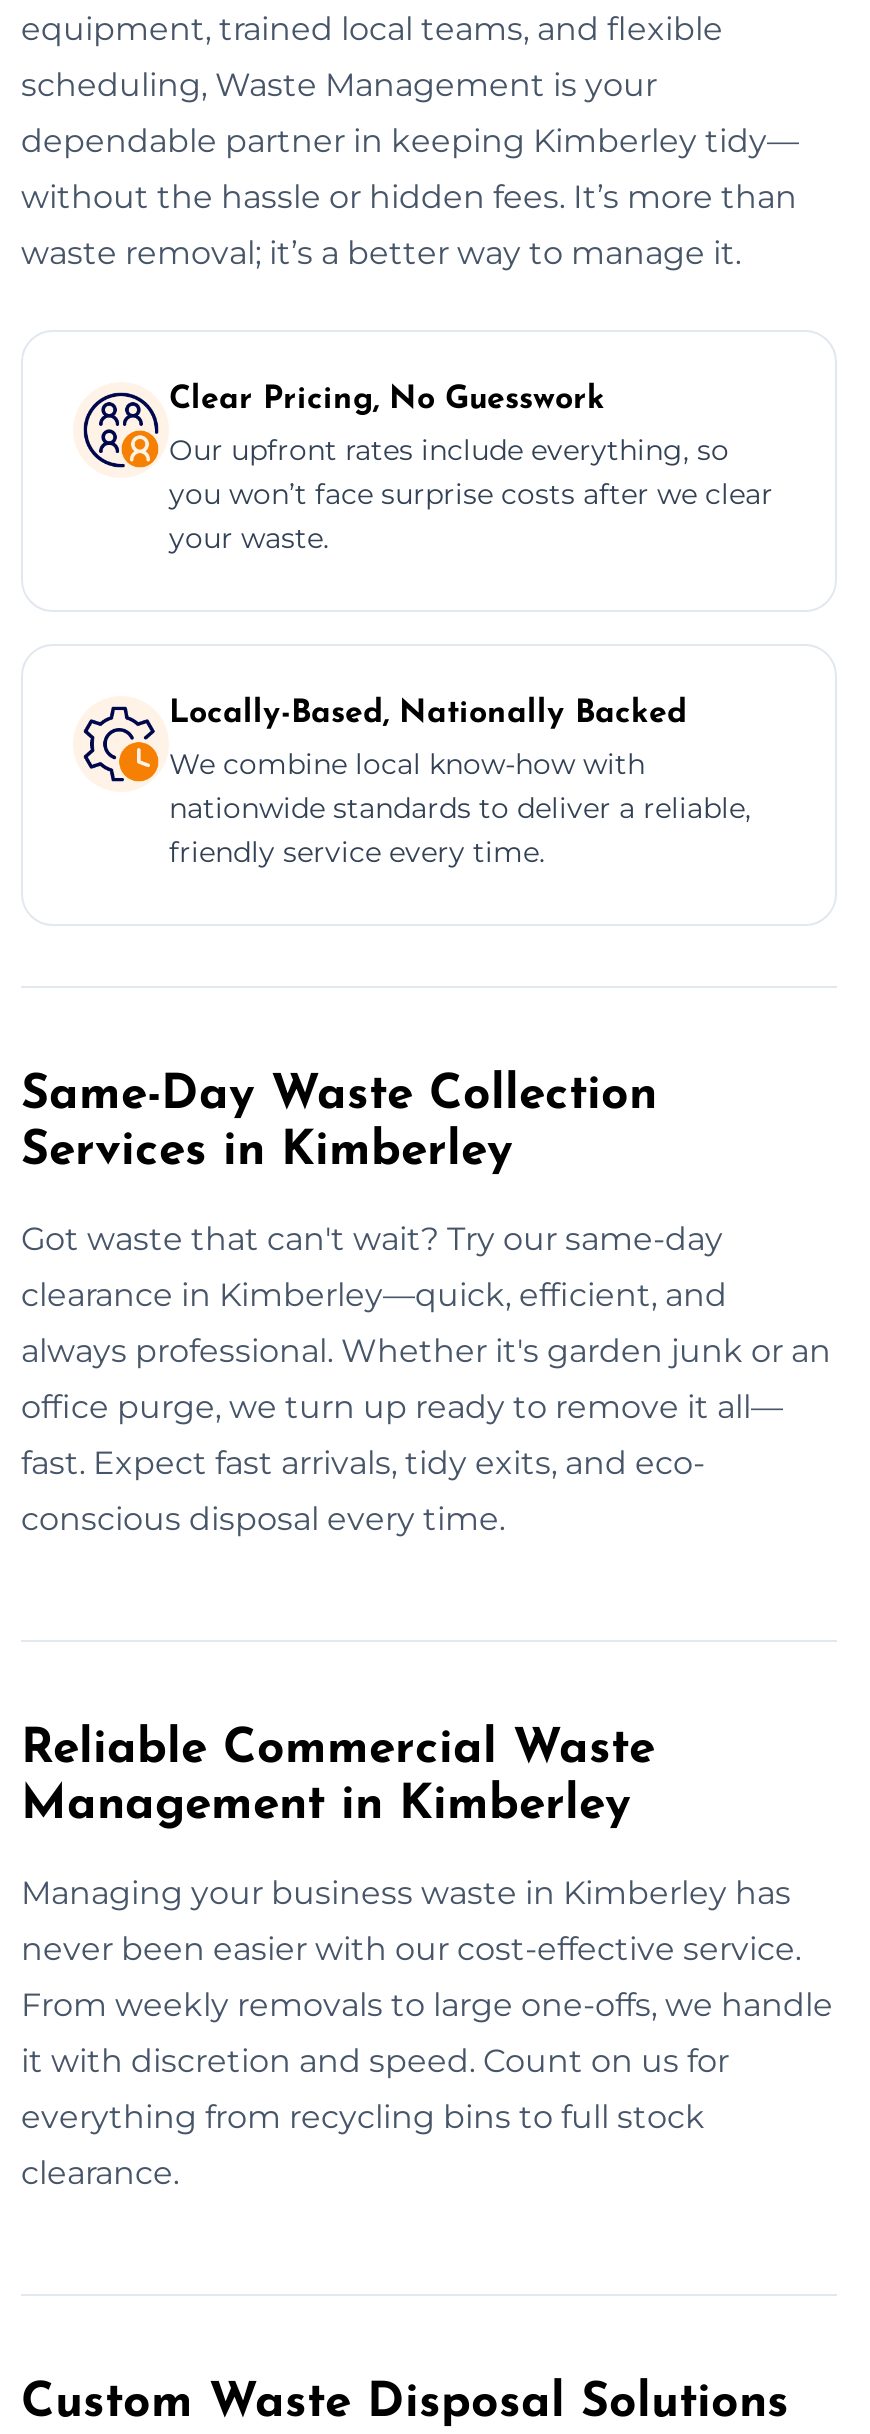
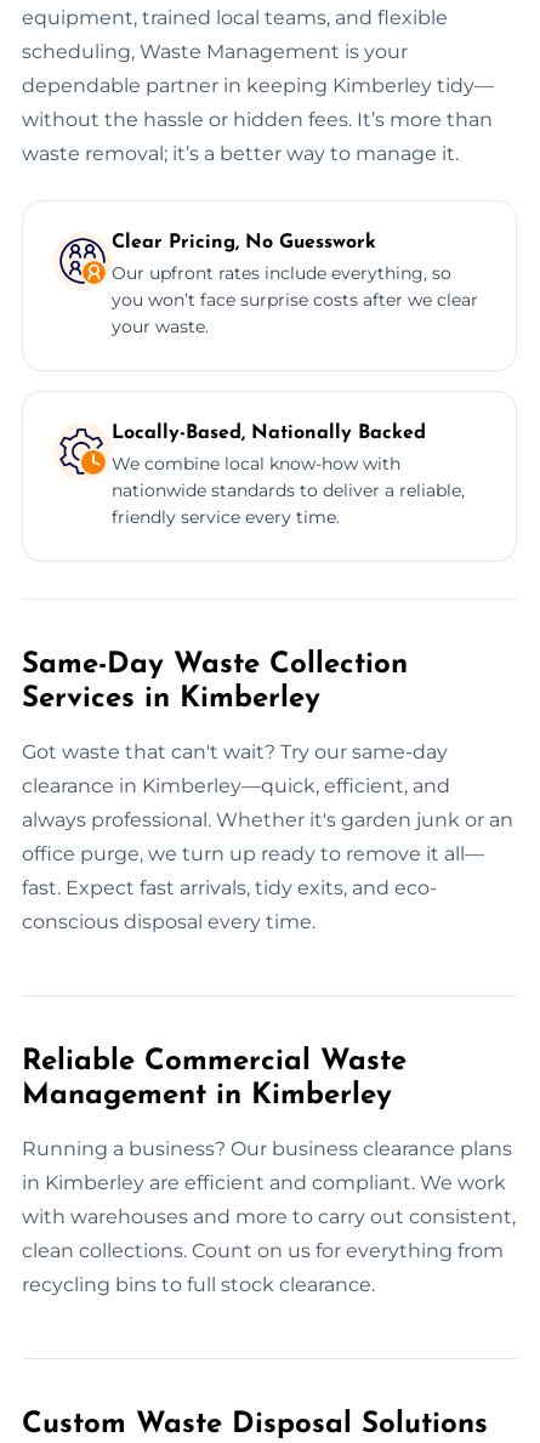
[21,1873,833,2191] Managing your business waste in Kimberley has | never been easier with our cost-effective service. | From weekly removals to large one-offs, we handle | it with discretion and speed. Count on us for | everything from recycling bins to full stock | clearance. -> [22,1137,516,1296] Running a business? Our business clearance plans | in Kimberley are efficient and compliant. We work | with warehouses and more to carry out consistent, | clean collections. Count on us for everything from | recycling bins to full stock clearance.

